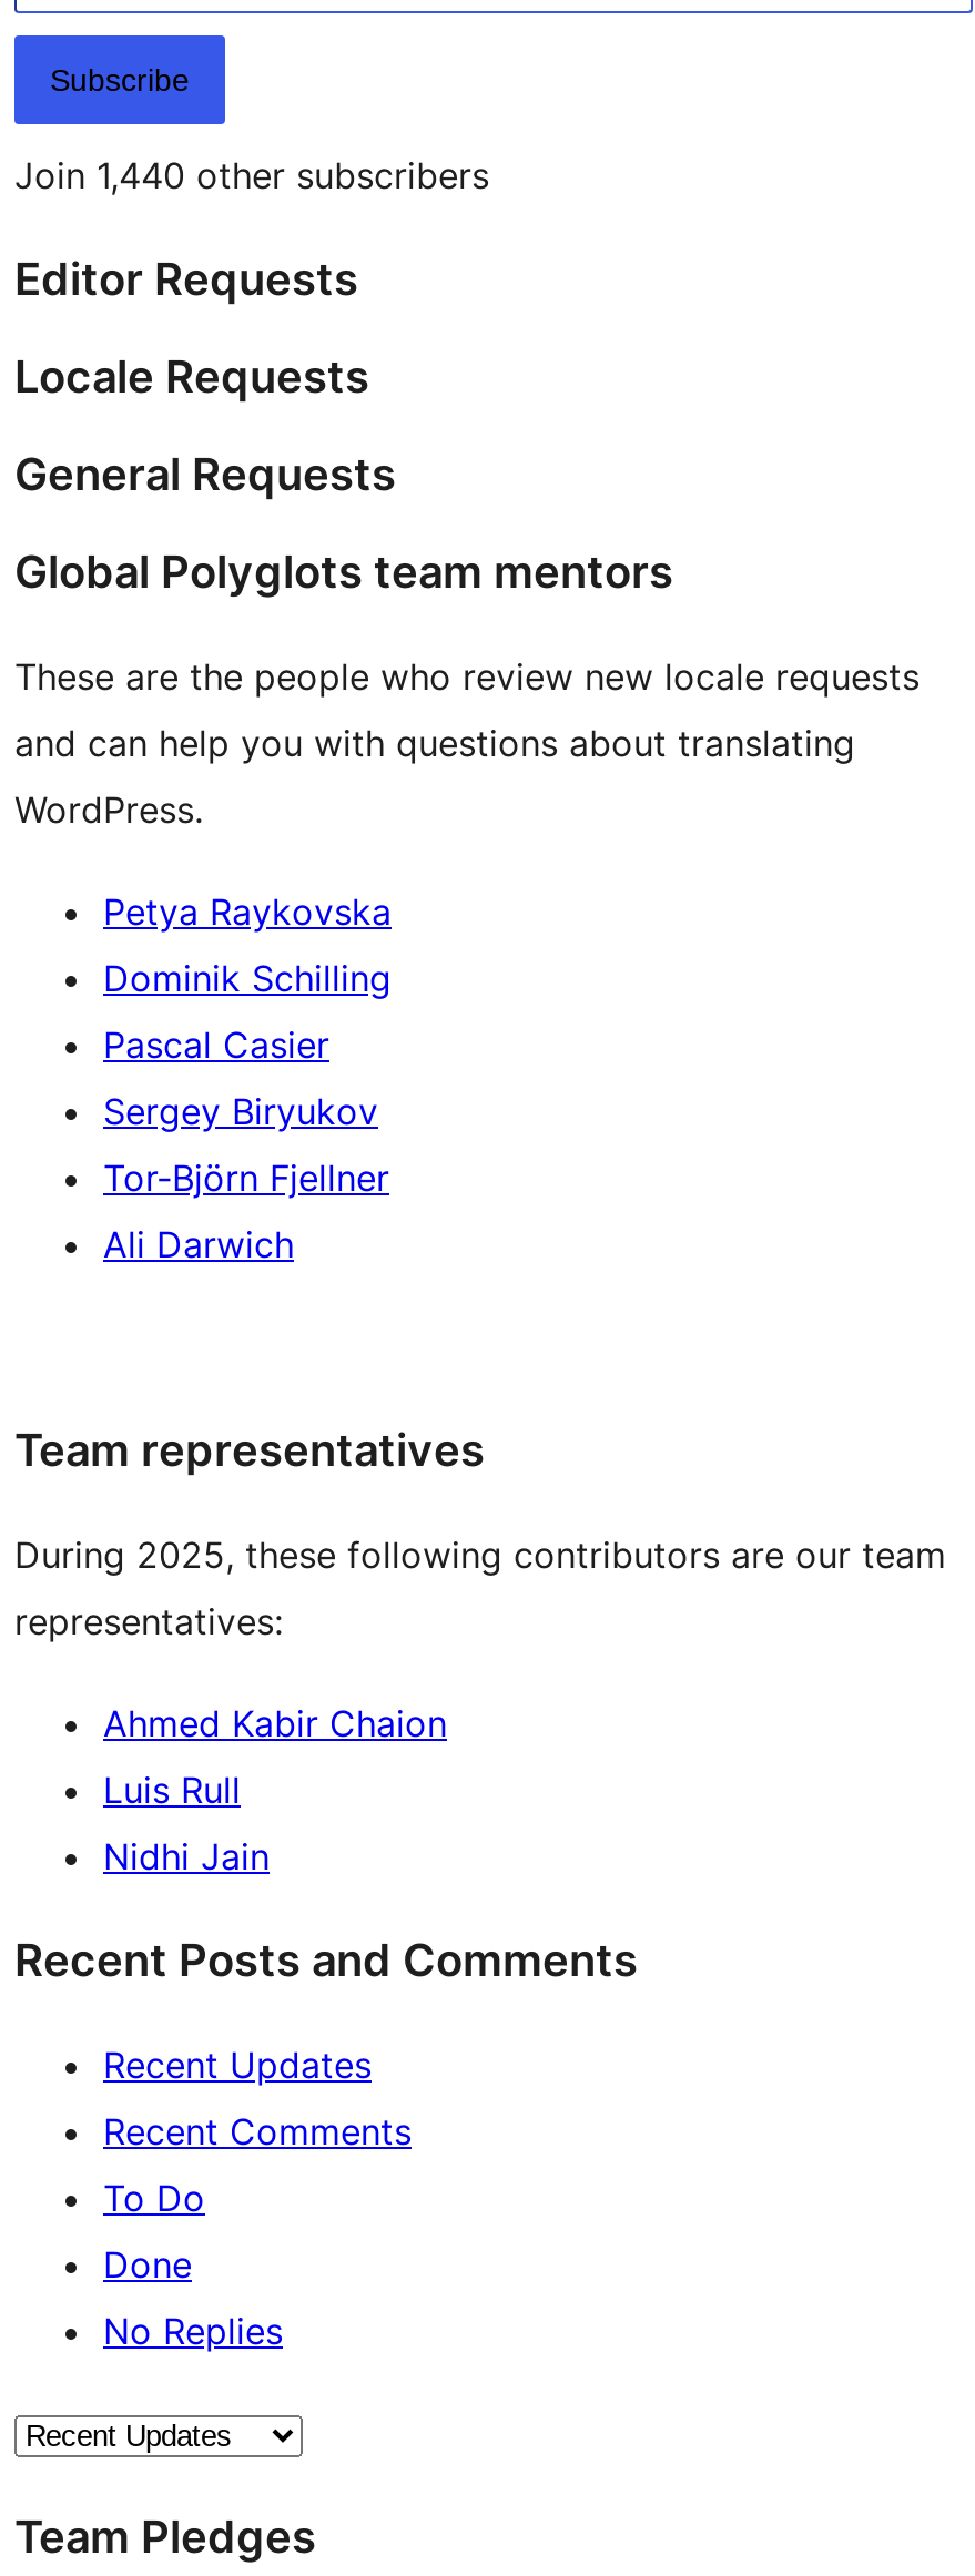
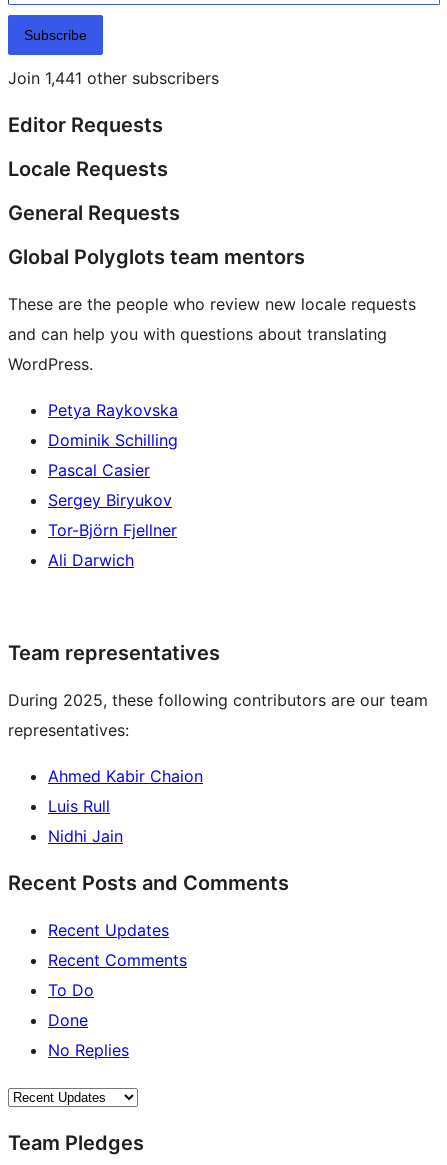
[14,153,489,198] Join 1,440 other subscribers -> [8,68,219,88] Join 1,441 other subscribers

